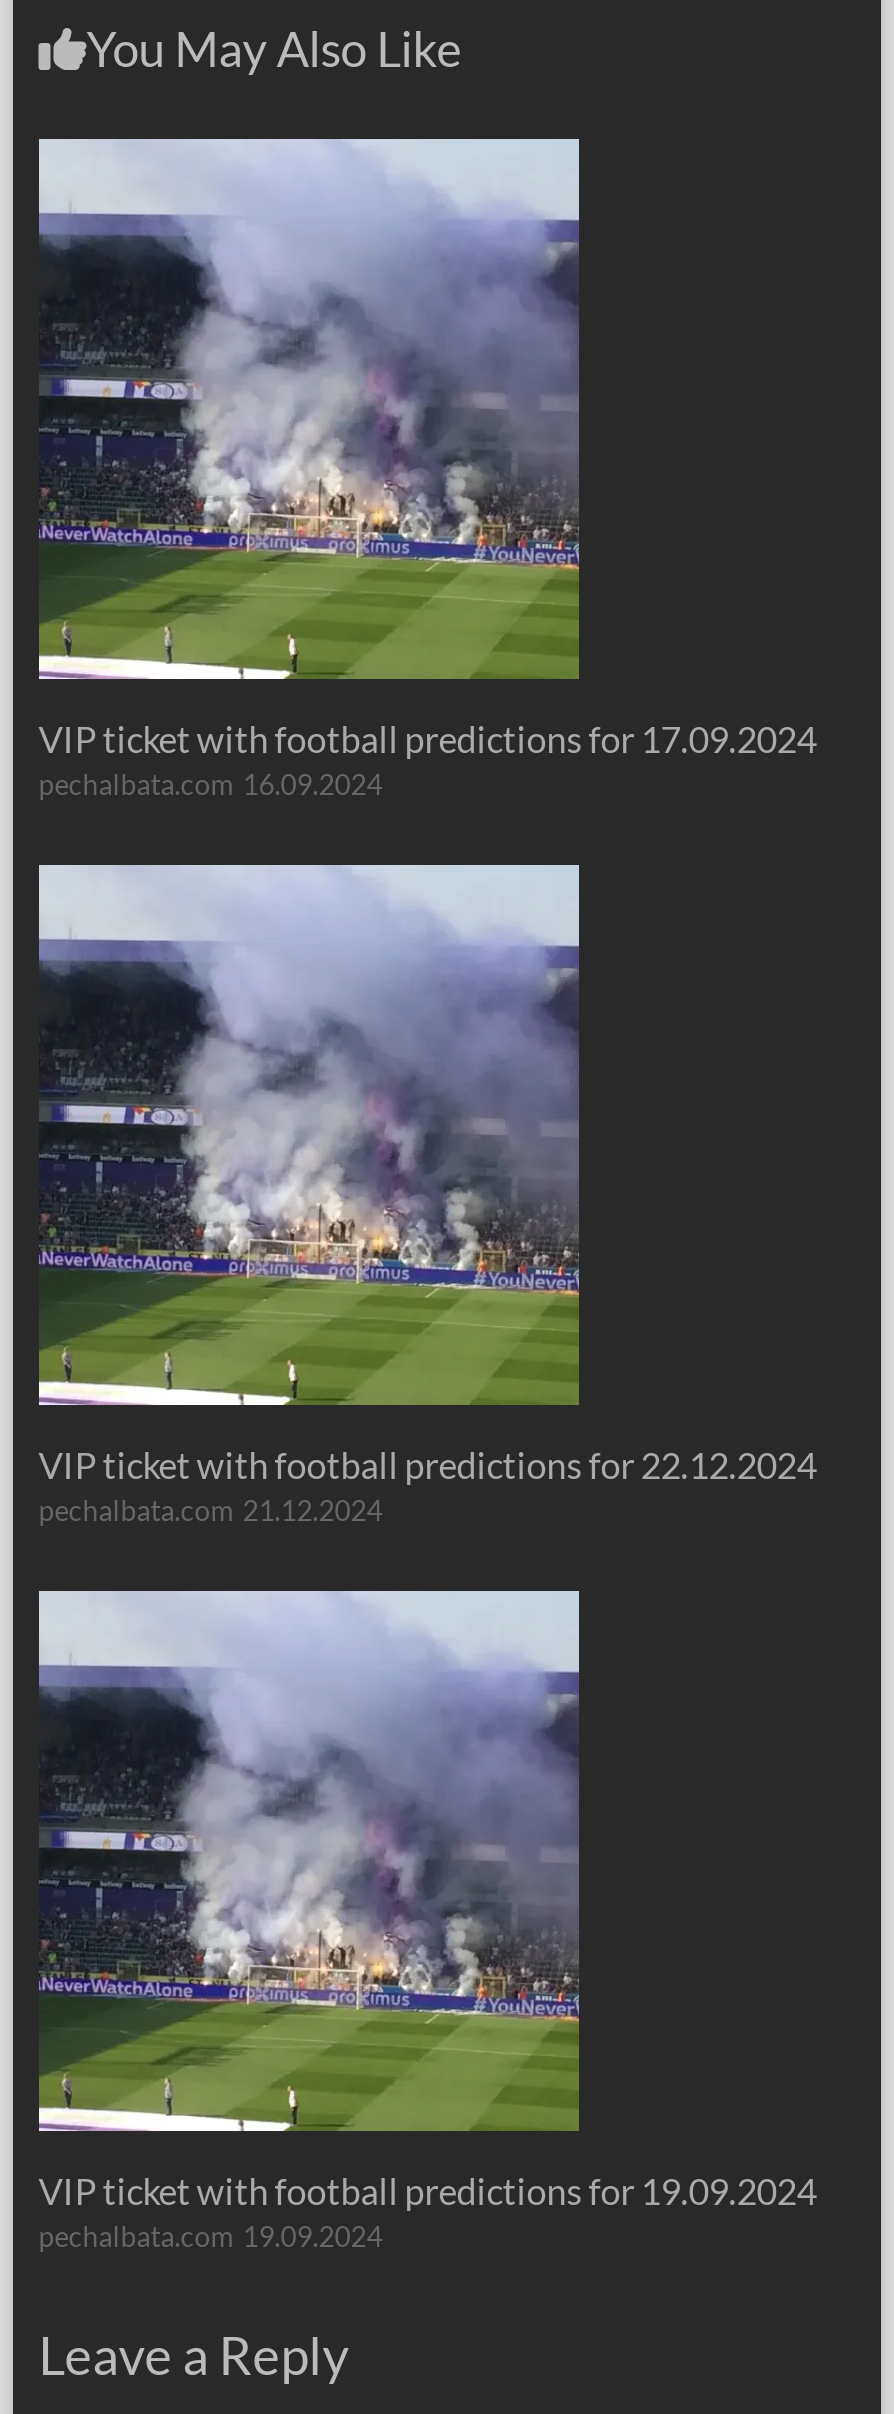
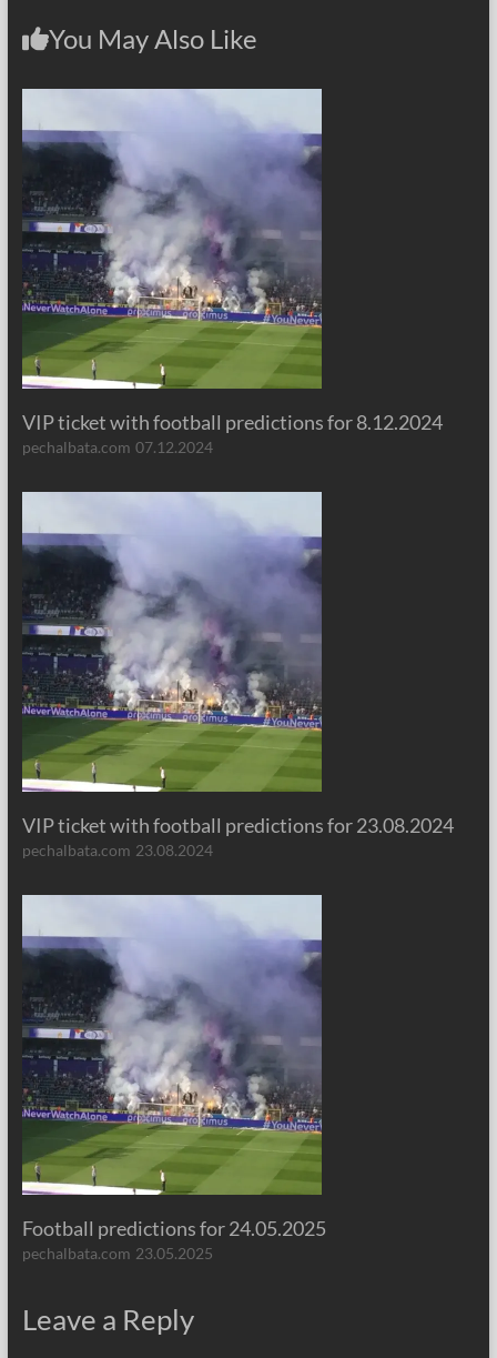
[39,717,817,801] VIP ticket with football predictions for 17.09.2024 | pechalbata.com 16.09.2024 -> [22,410,442,457] VIP ticket with football predictions for 8.12.2024 | pechalbata.com 07.12.2024
[39,1443,817,1527] VIP ticket with football predictions for 22.12.2024 | pechalbata.com 21.12.2024 -> [22,813,454,860] VIP ticket with football predictions for 23.08.2024 | pechalbata.com 23.08.2024
[39,2169,817,2253] VIP ticket with football predictions for 19.09.2024 | pechalbata.com 19.09.2024 -> [22,1216,326,1263] Football predictions for 24.05.2025 | pechalbata.com 23.05.2025

